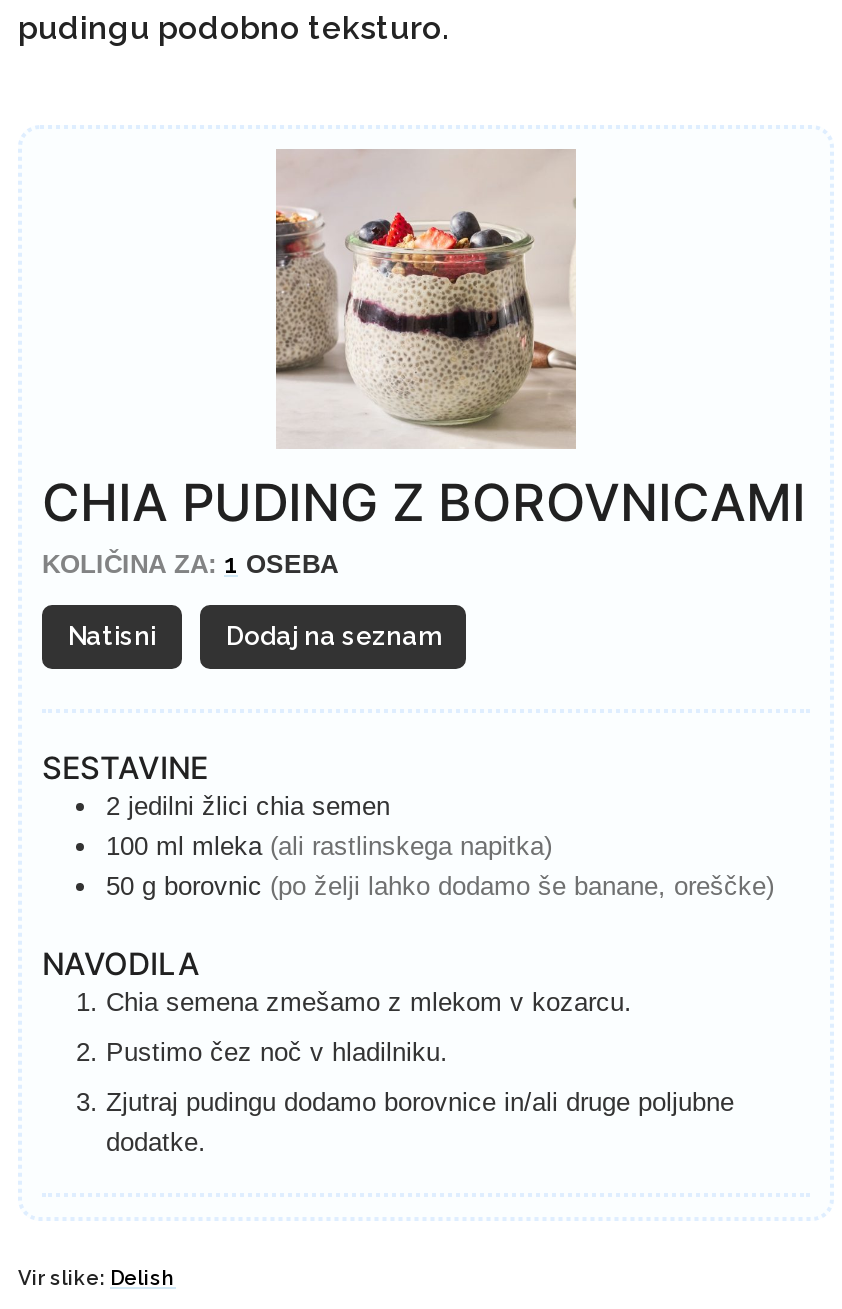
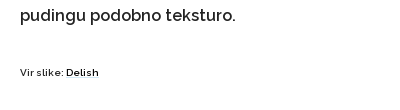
[42,149,806,651] [image] | CHIA PUDING Z BOROVNICAMI | KOLIČINA ZA: 1 OSEBA | Natisni | Dodaj na seznam -> none
[42,750,774,1157] SESTAVINE | 2 jedilni žlici chia semen | 100 ml mleka (ali rastlinskega napitka) | 50 g borovnic (po želji lahko dodamo še banane, oreščke) | NAVODILA | Chia semena zmešamo z mlekom v kozarcu. | Pustimo čez noč v hladilniku. | Zjutraj pudingu dodamo borovnice in/ali druge poljubne | dodatke. -> none

